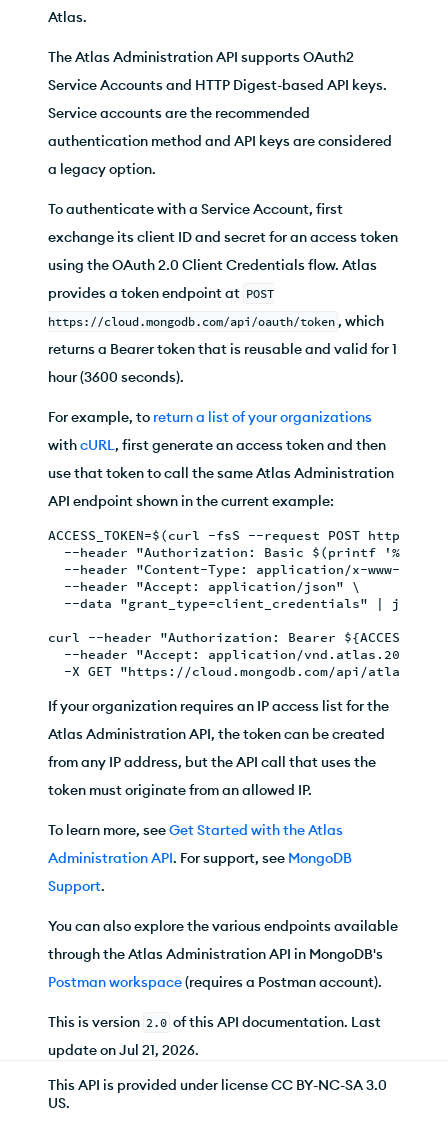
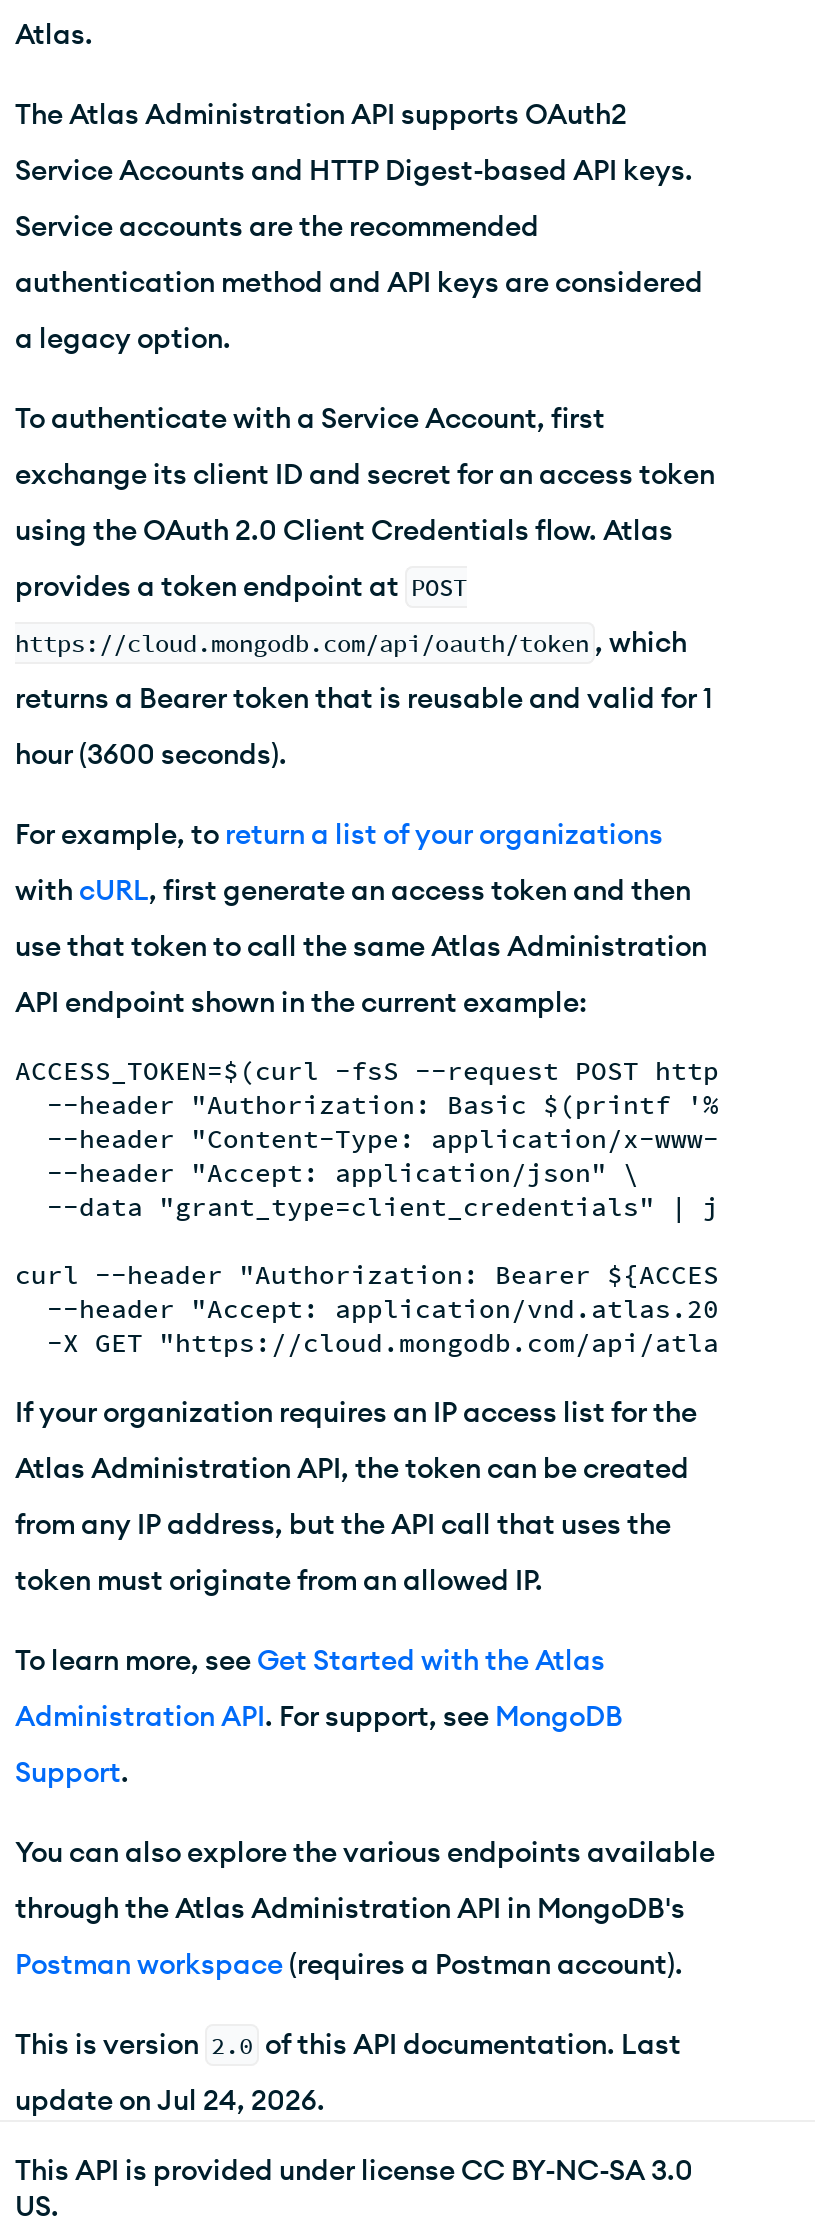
[48,1041,199,1059] update on Jul 21, 2026. -> [15,2082,325,2118] update on Jul 24, 2026.

